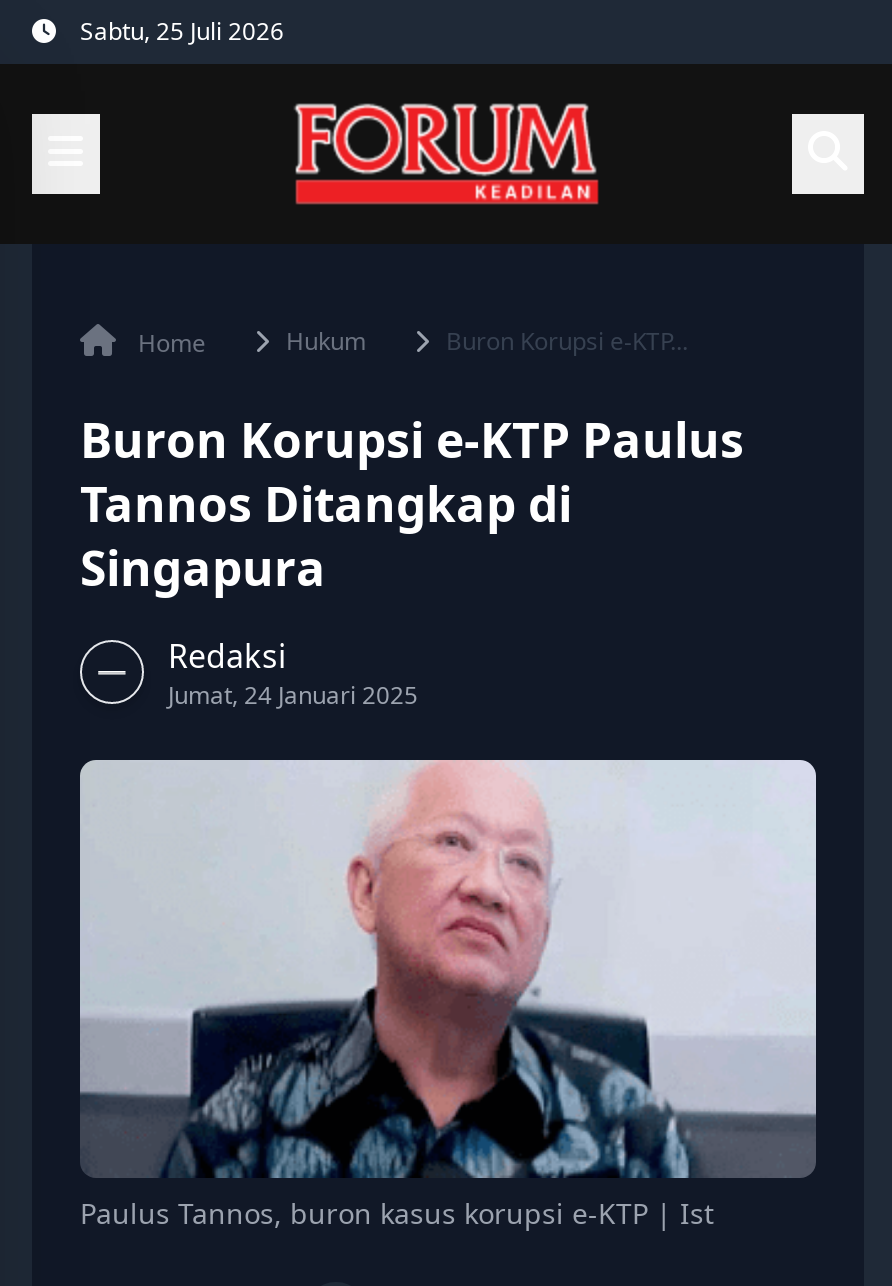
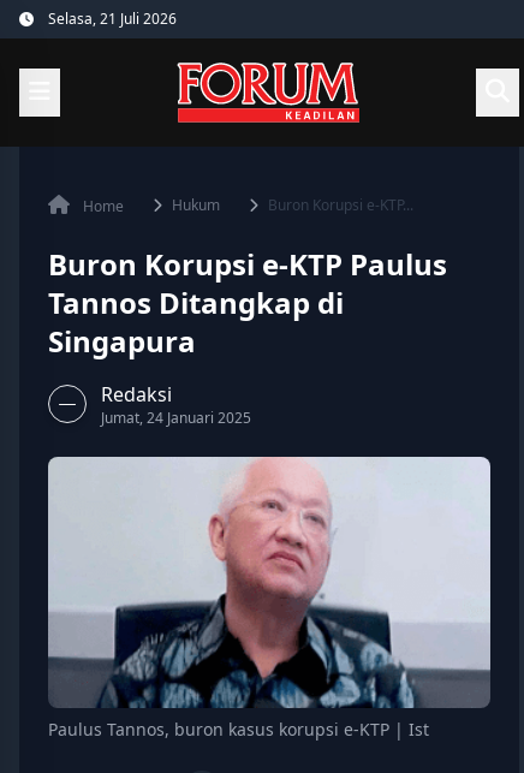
[80,14,284,48] Sabtu, 25 Juli 2026 -> [48,8,177,29] Selasa, 21 Juli 2026

